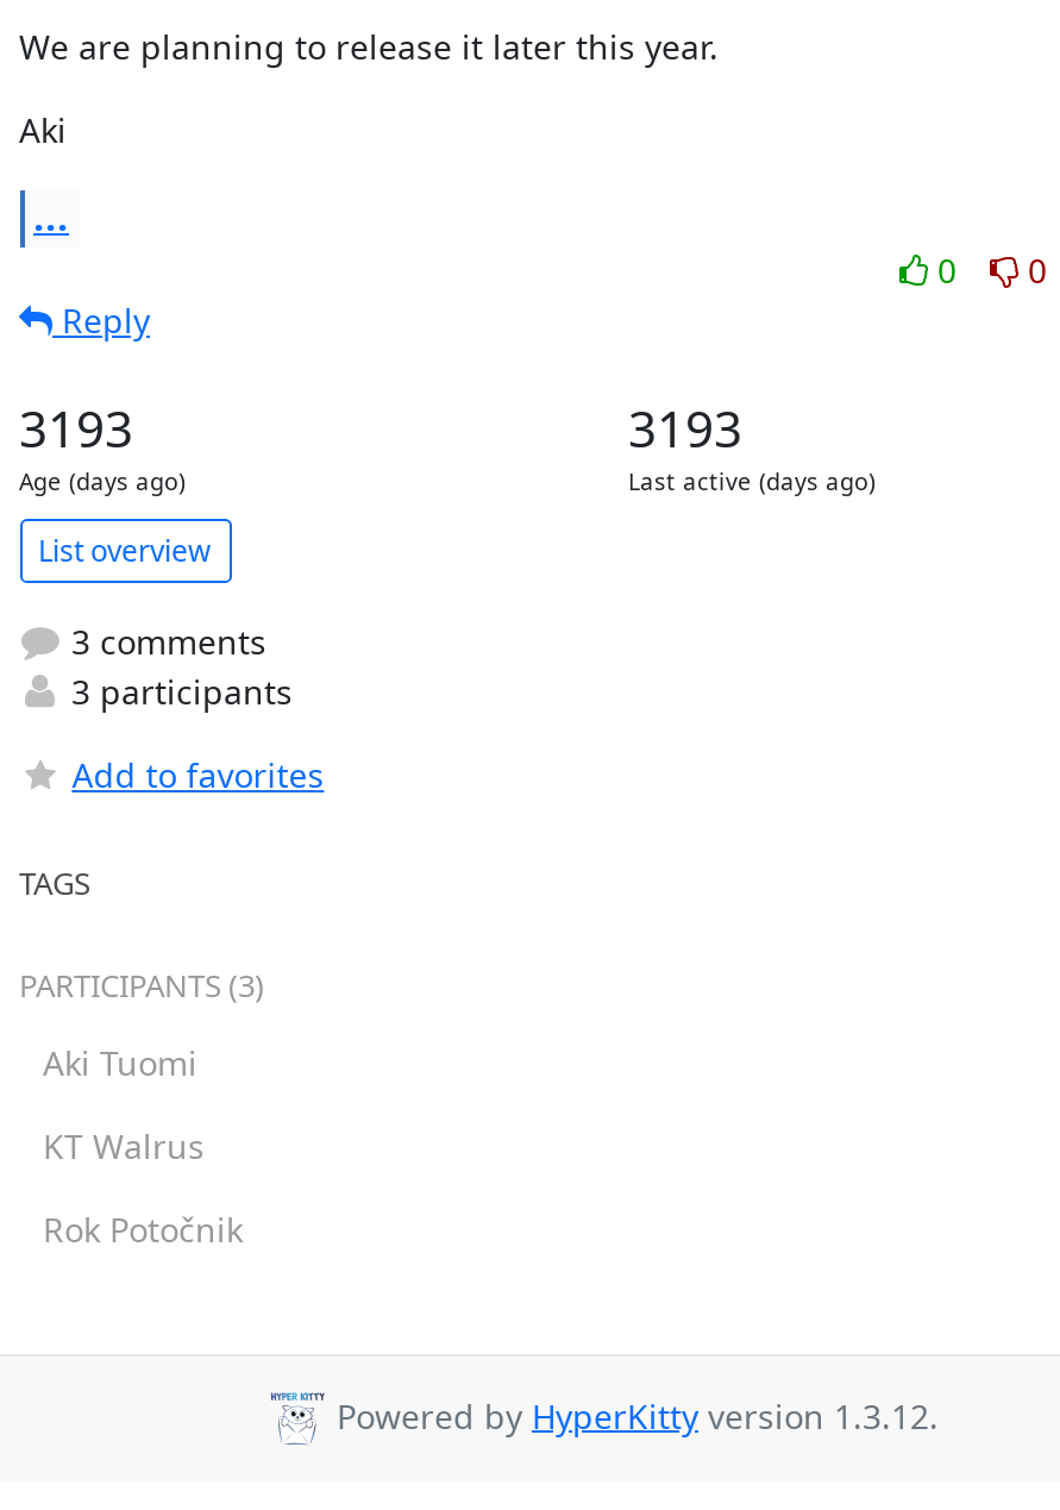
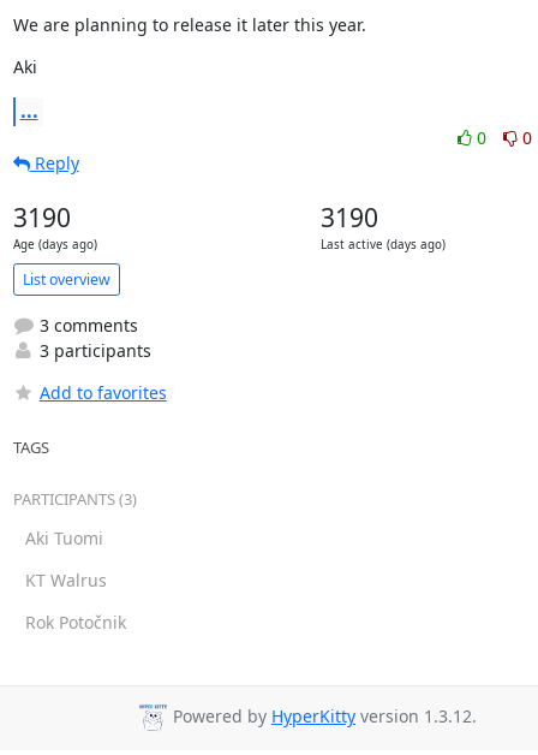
[19,395,133,462] 3193 -> [13,201,70,234] 3190
[628,395,742,462] 3193 -> [320,201,378,234] 3190

